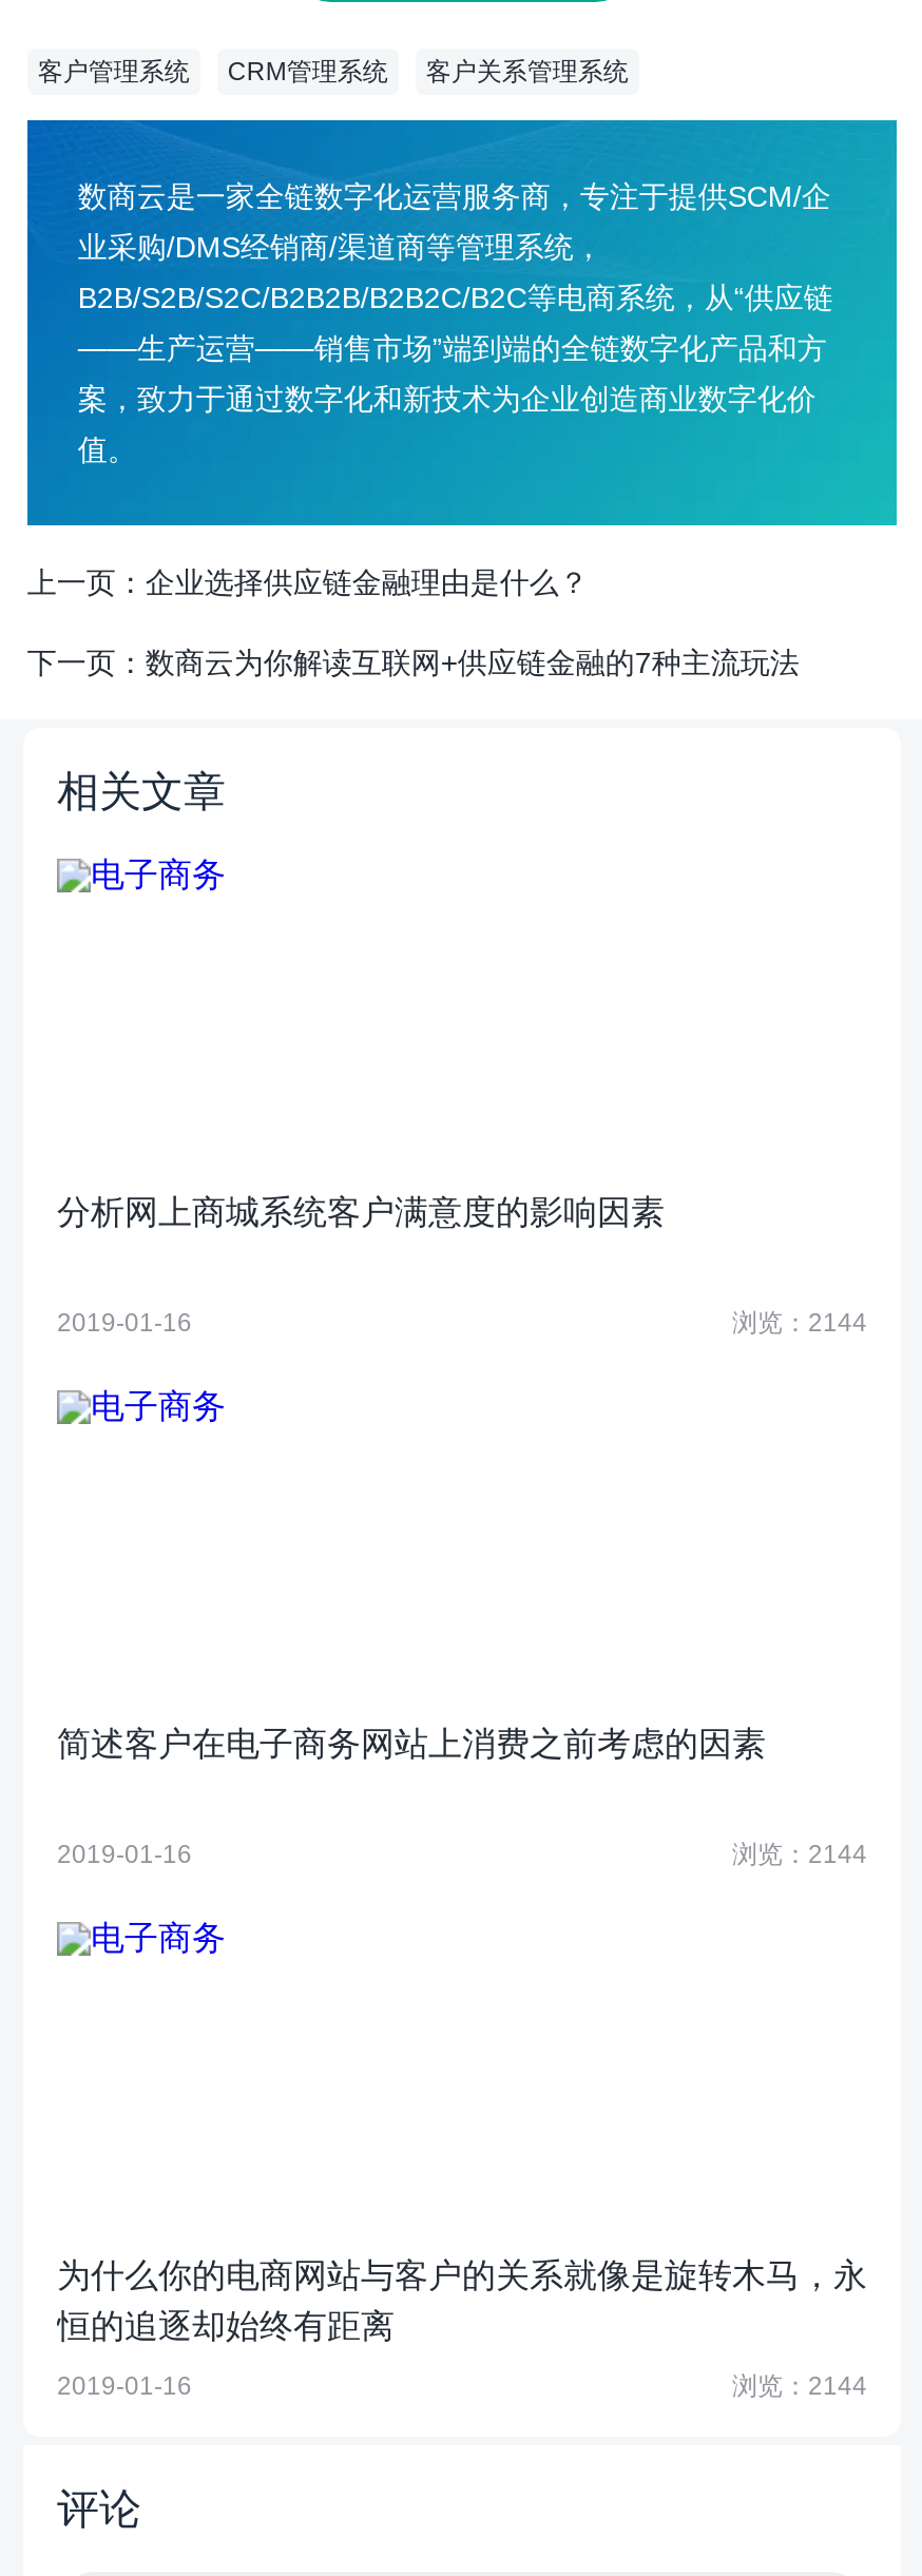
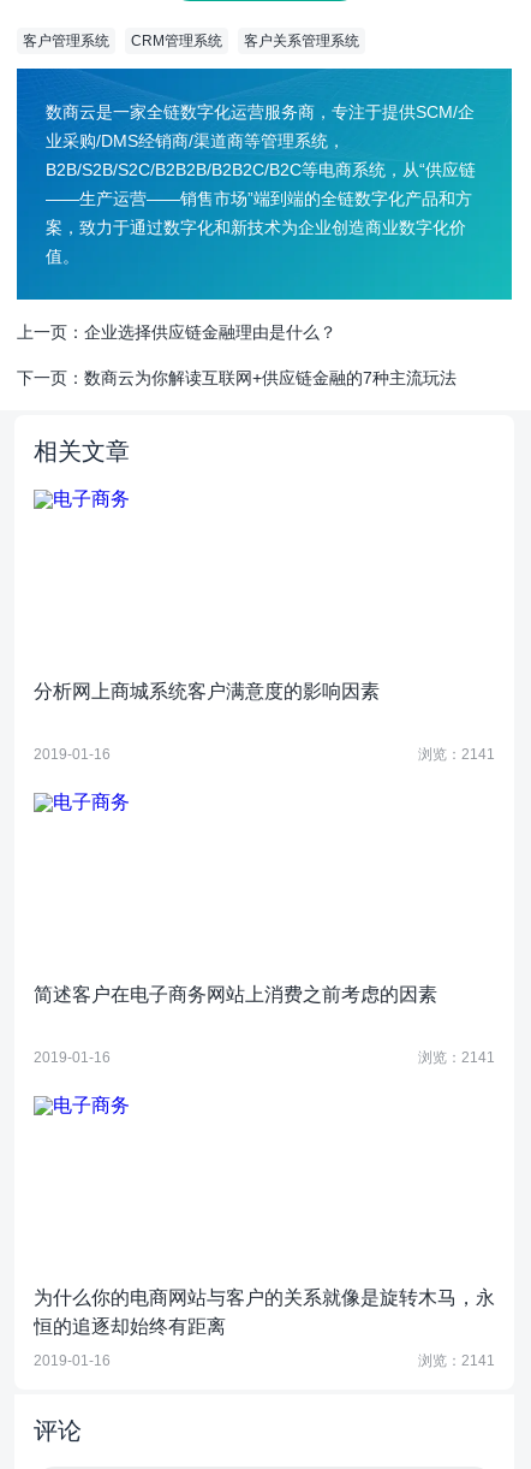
[732,1309,867,1338] 浏览：2144 -> [418,746,495,763] 浏览：2141
[732,1841,867,1870] 浏览：2144 -> [418,1050,495,1066] 浏览：2141
[732,2372,867,2402] 浏览：2144 -> [418,1353,495,1370] 浏览：2141

